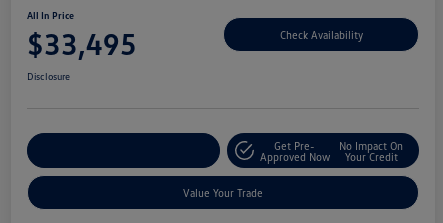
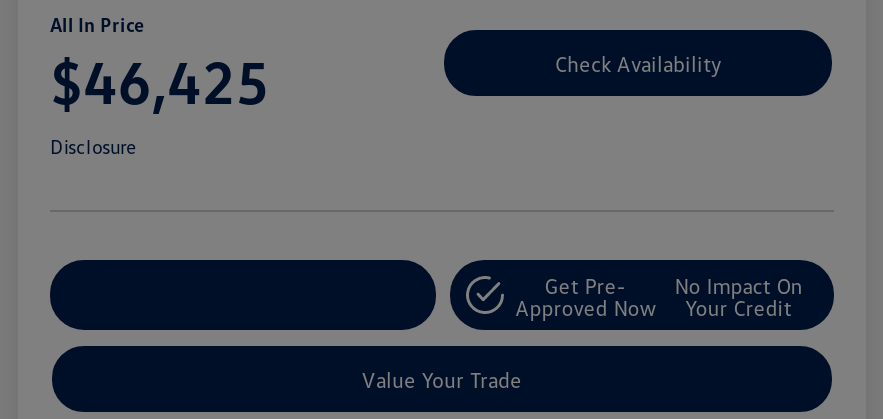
[27,25,137,62] $33,495 -> [50,44,270,118] $46,425

